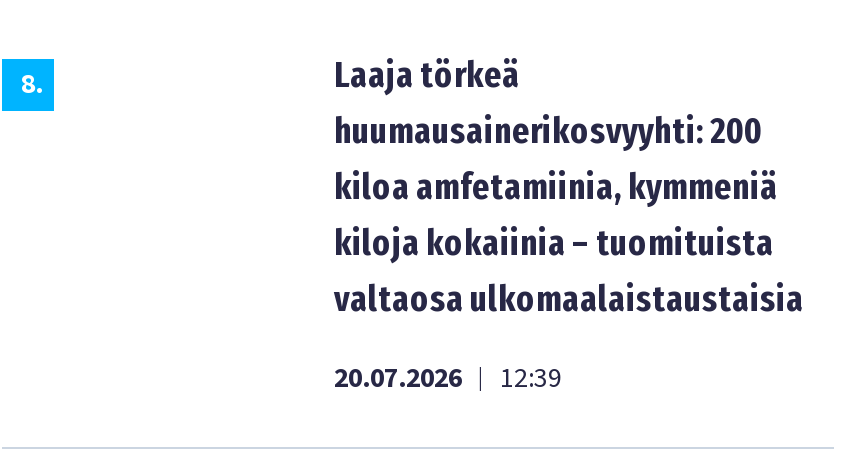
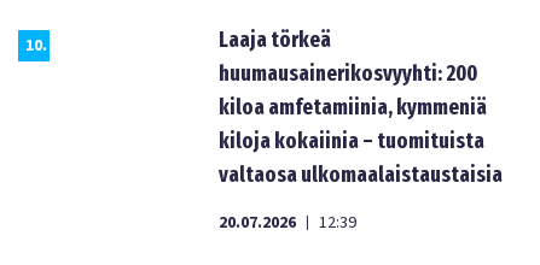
[21,65,43,105] 8. -> [25,34,47,58] 10.

